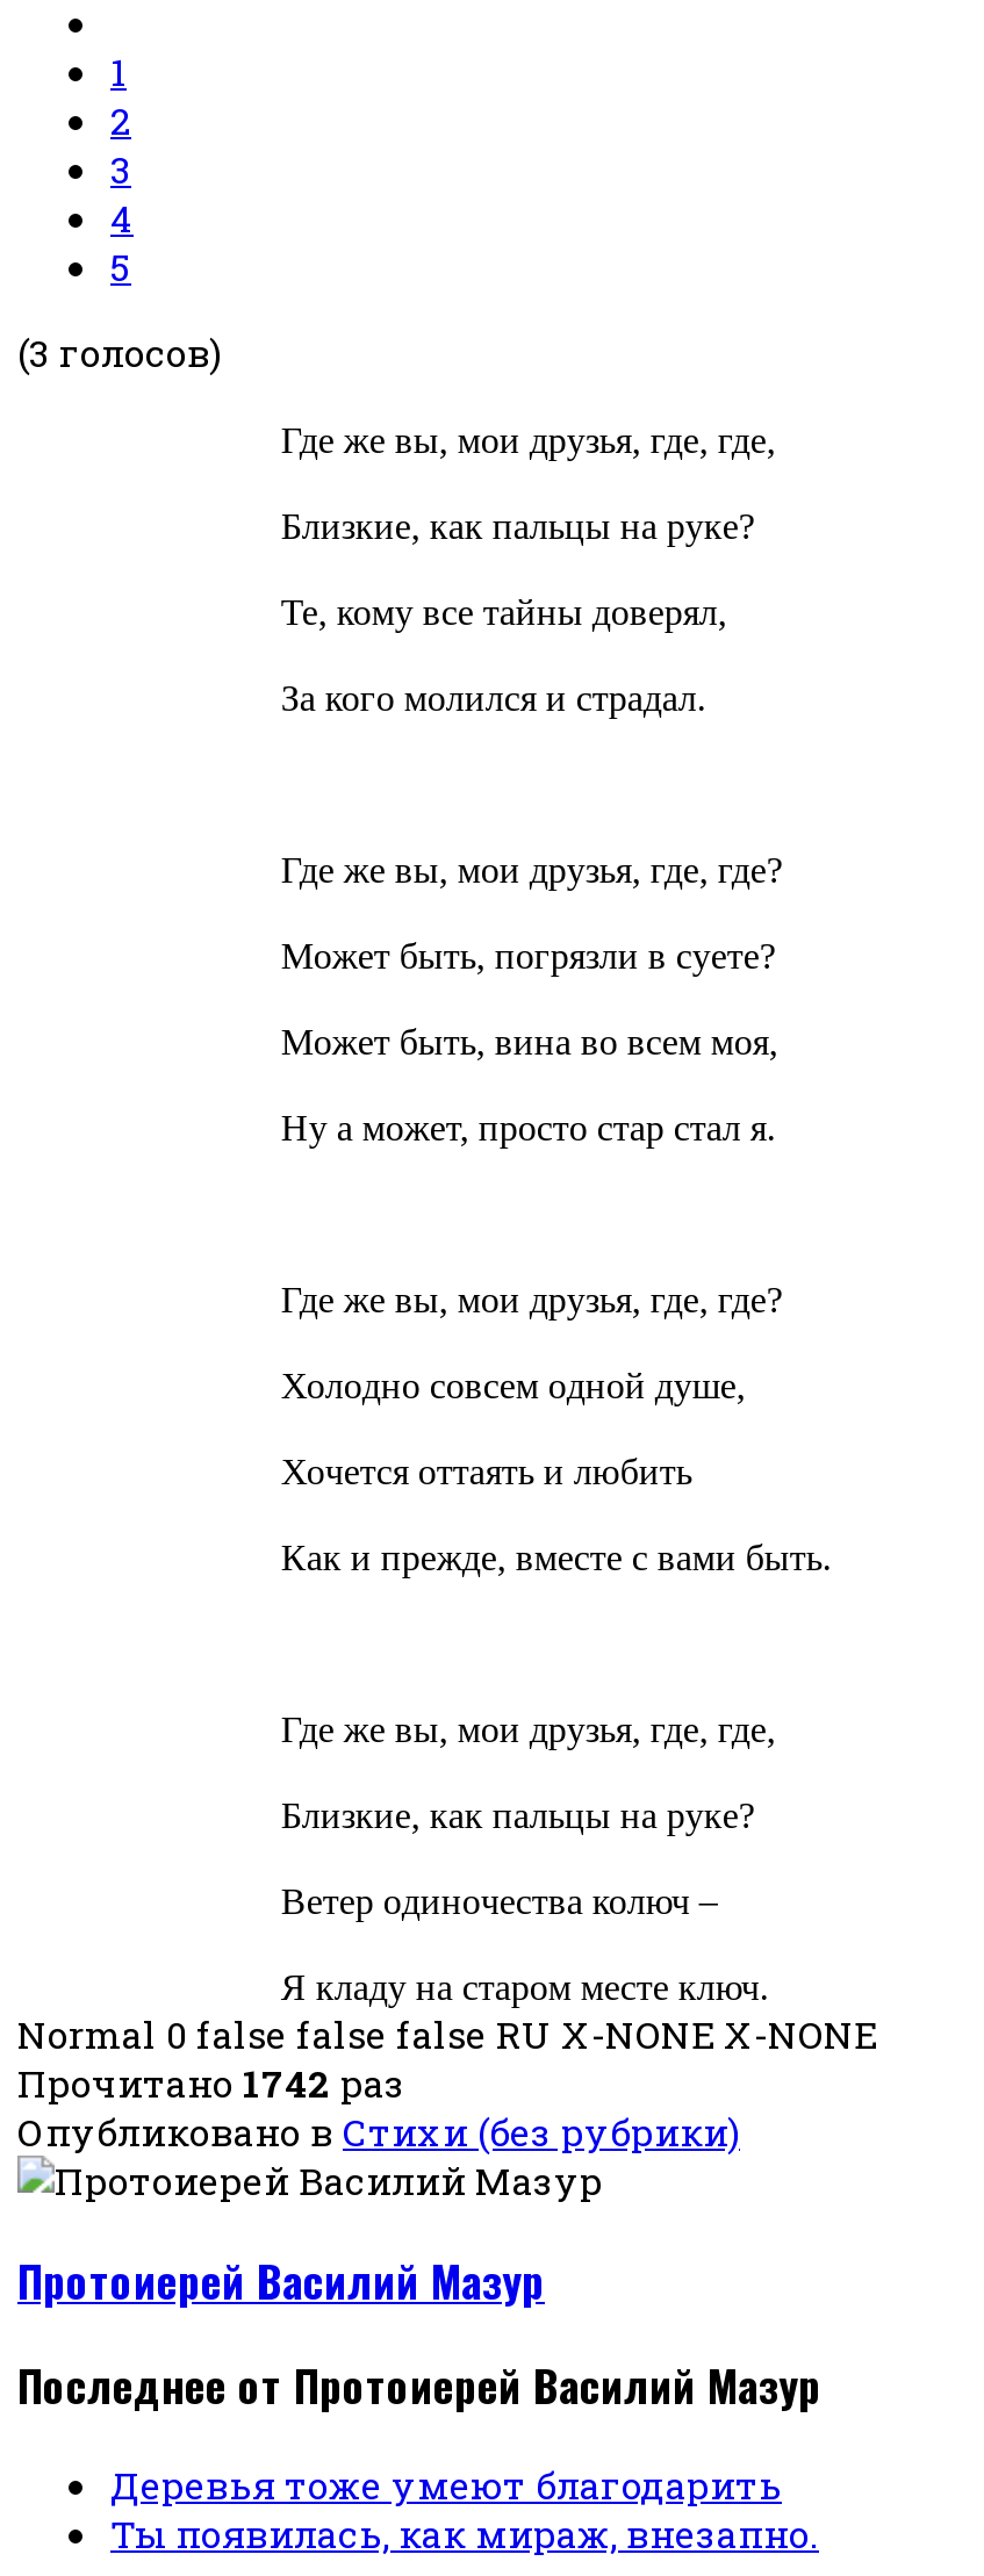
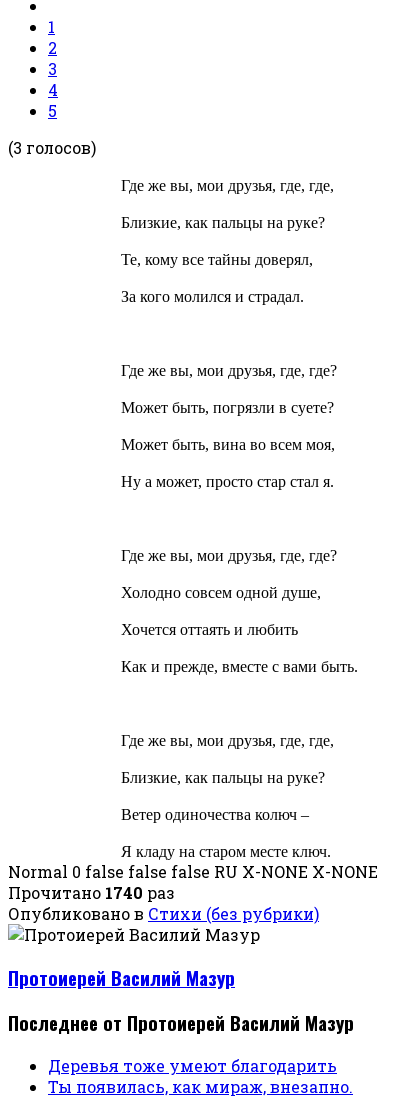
[17,2058,405,2106] Прочитано 1742 раз -> [8,882,175,903] Прочитано 1740 раз

